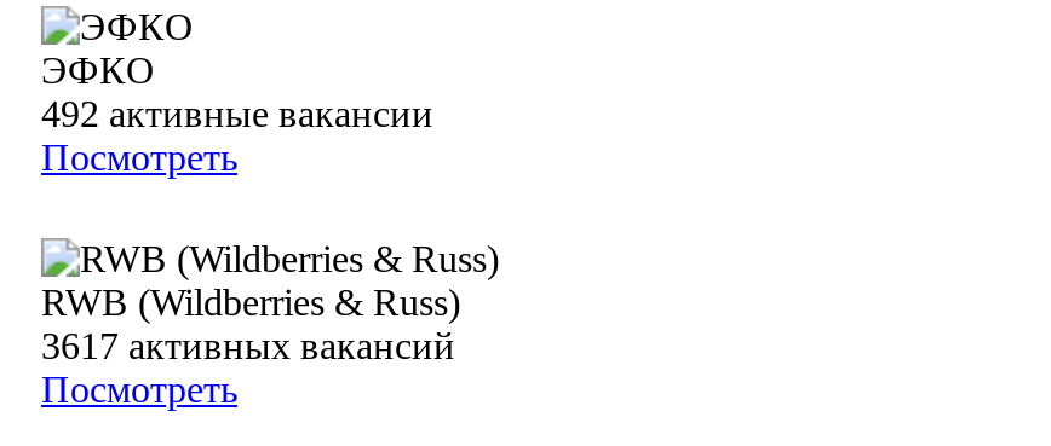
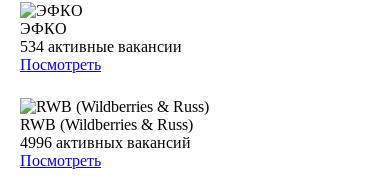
[41,94,433,135] 492 активные вакансии -> [20,38,182,55] 534 активные вакансии
[41,326,455,367] 3617 активных вакансий -> [20,134,191,151] 4996 активных вакансий

